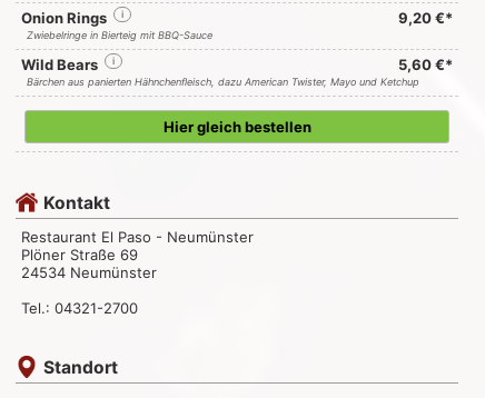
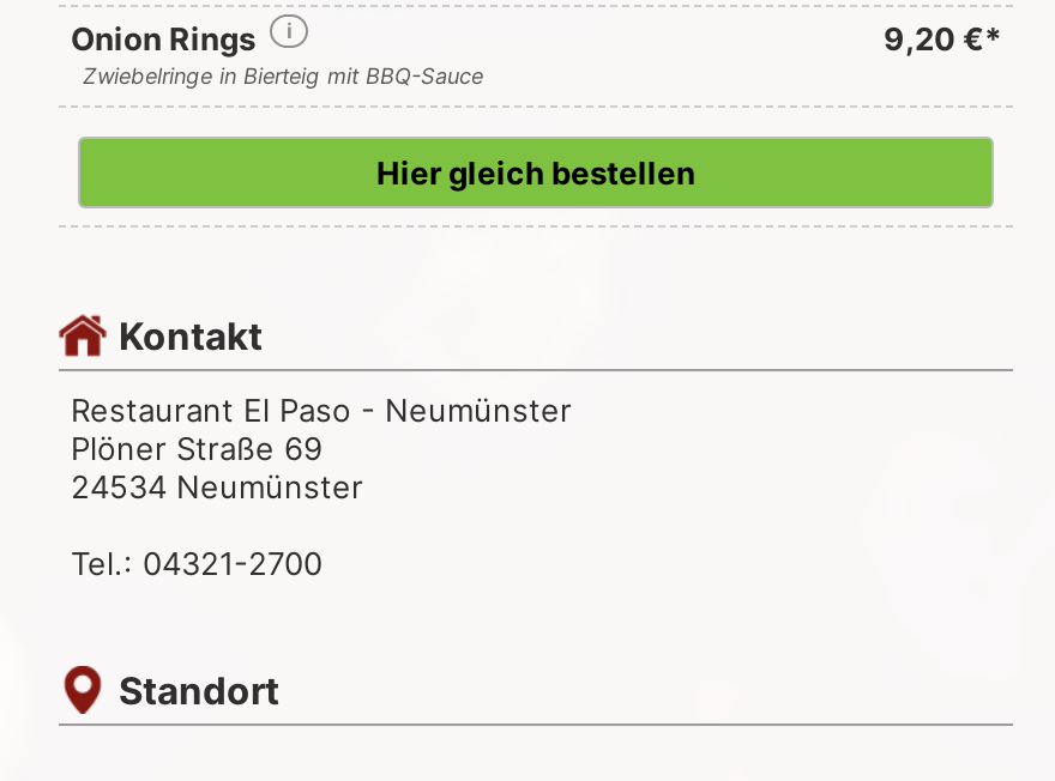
[21,56,453,88] Wild Bears | 5,60 €* | Bärchen aus panierten Hähnchenfleisch, dazu American Twister, Mayo und Ketchup -> none

